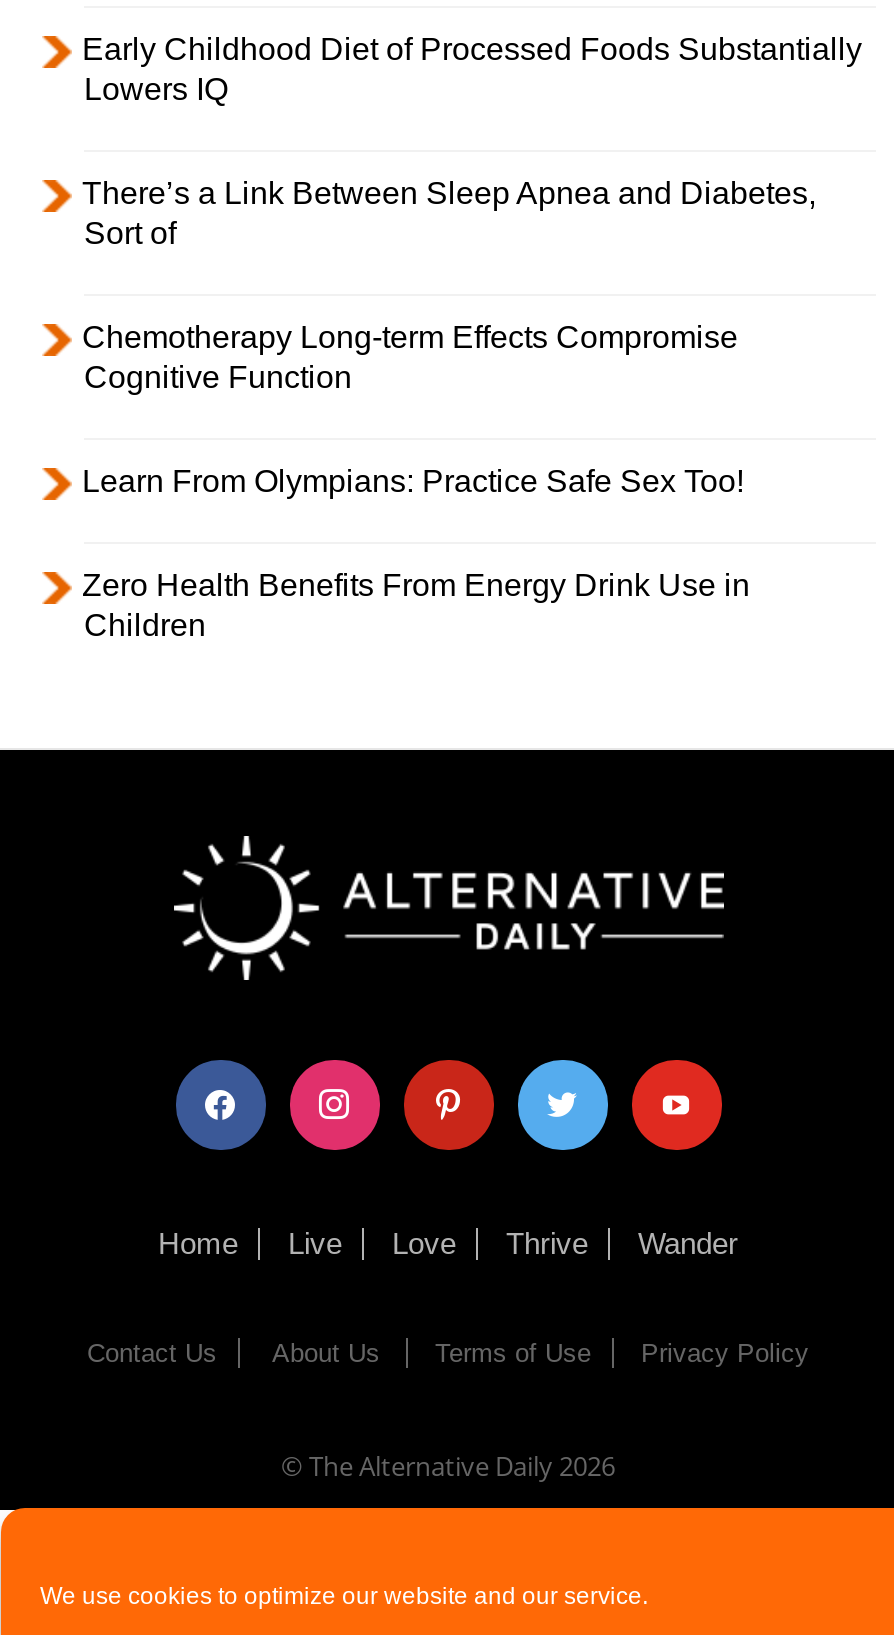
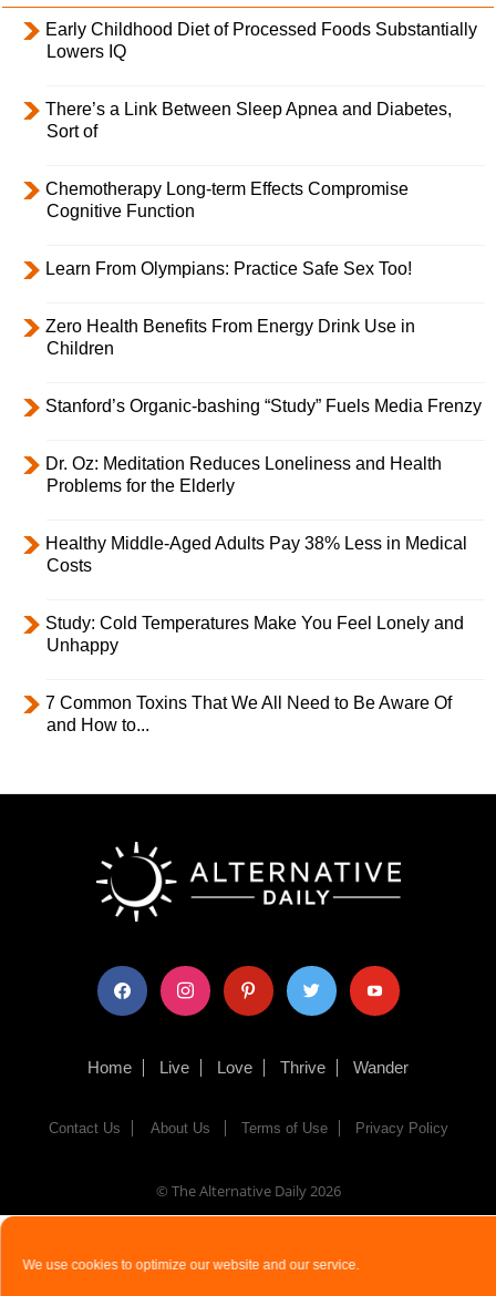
none -> [45,396,482,734] Stanford’s Organic-bashing “Study” Fuels Media Frenzy | Dr. Oz: Meditation Reduces Loneliness and Health | Problems for the Elderly | Healthy Middle-Aged Adults Pay 38% Less in Medical | Costs | Study: Cold Temperatures Make You Feel Lonely and | Unhappy | 7 Common Toxins That We All Need to Be Aware Of | and How to...

